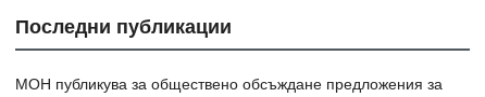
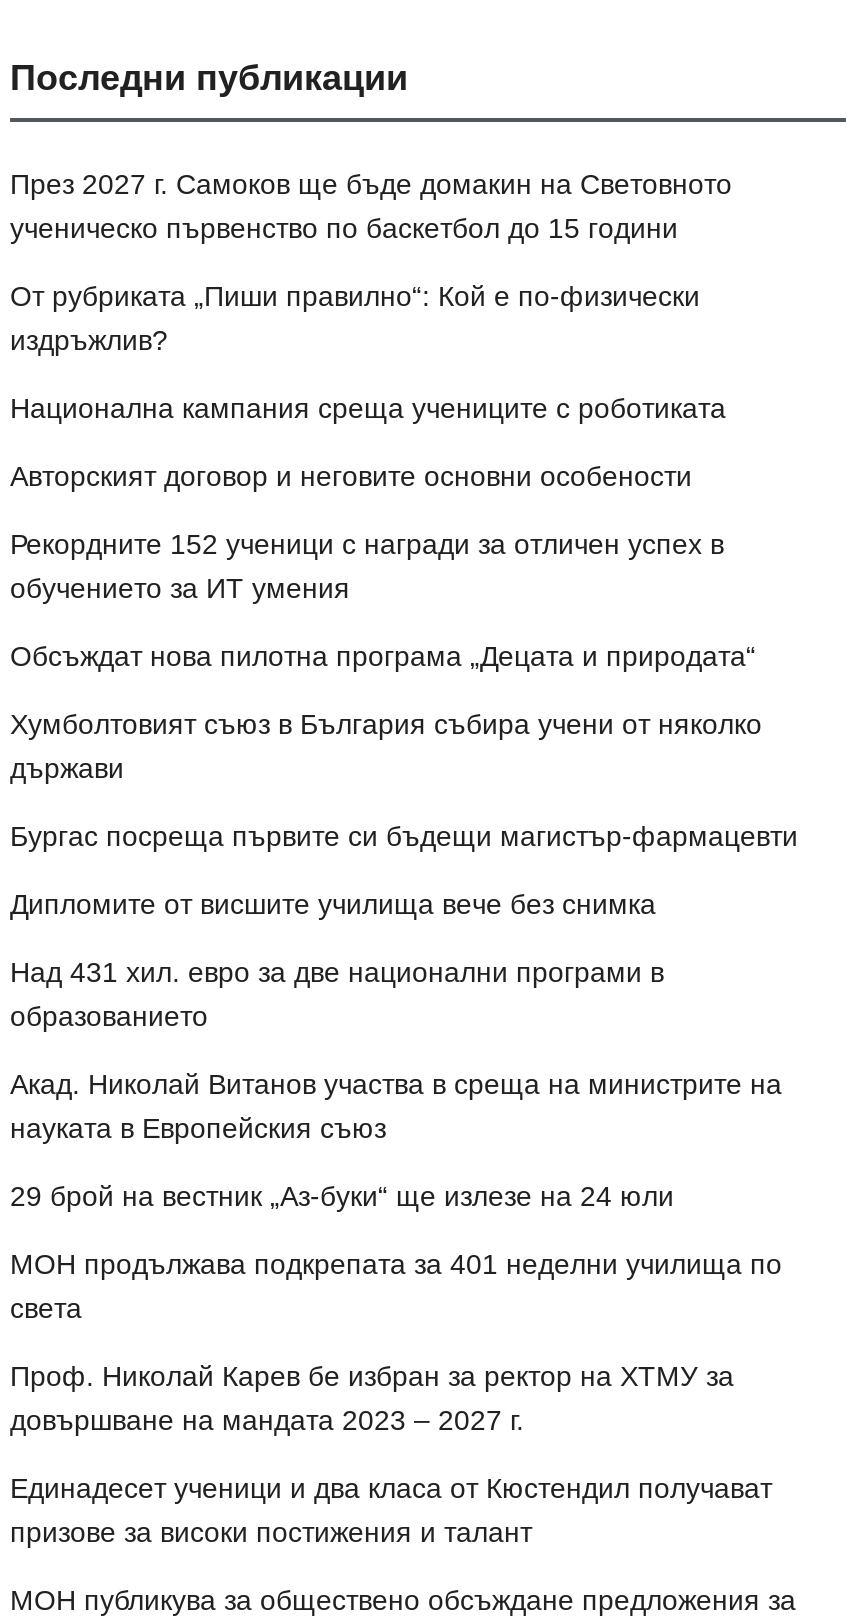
none -> [10,168,798,1548] През 2027 г. Самоков ще бъде домакин на Световното | ученическо първенство по баскетбол до 15 години | От рубриката „Пиши правилно“: Кой е по-физически | издръжлив? | Национална кампания среща учениците с роботиката | Авторският договор и неговите основни особености | Рекордните 152 ученици с награди за отличен успех в | обучението за ИТ умения | Обсъждат нова пилотна програма „Децата и природата“ | Хумболтовият съюз в България събира учени от няколко | държави | Бургас посреща първите си бъдещи магистър-фармацевти | Дипломите от висшите училища вече без снимка | Над 431 хил. евро за две национални програми в | образованието | Акад. Николай Витанов участва в среща на министрите на | науката в Европейския съюз | 29 брой на вестник „Аз-буки“ ще излезе на 24 юли | МОН продължава подкрепата за 401 неделни училища по | света | Проф. Николай Карев бе избран за ректор на ХТМУ за | довършване на мандата 2023 – 2027 г. | Единадесет ученици и два класа от Кюстендил получават | призове за високи постижения и талант

